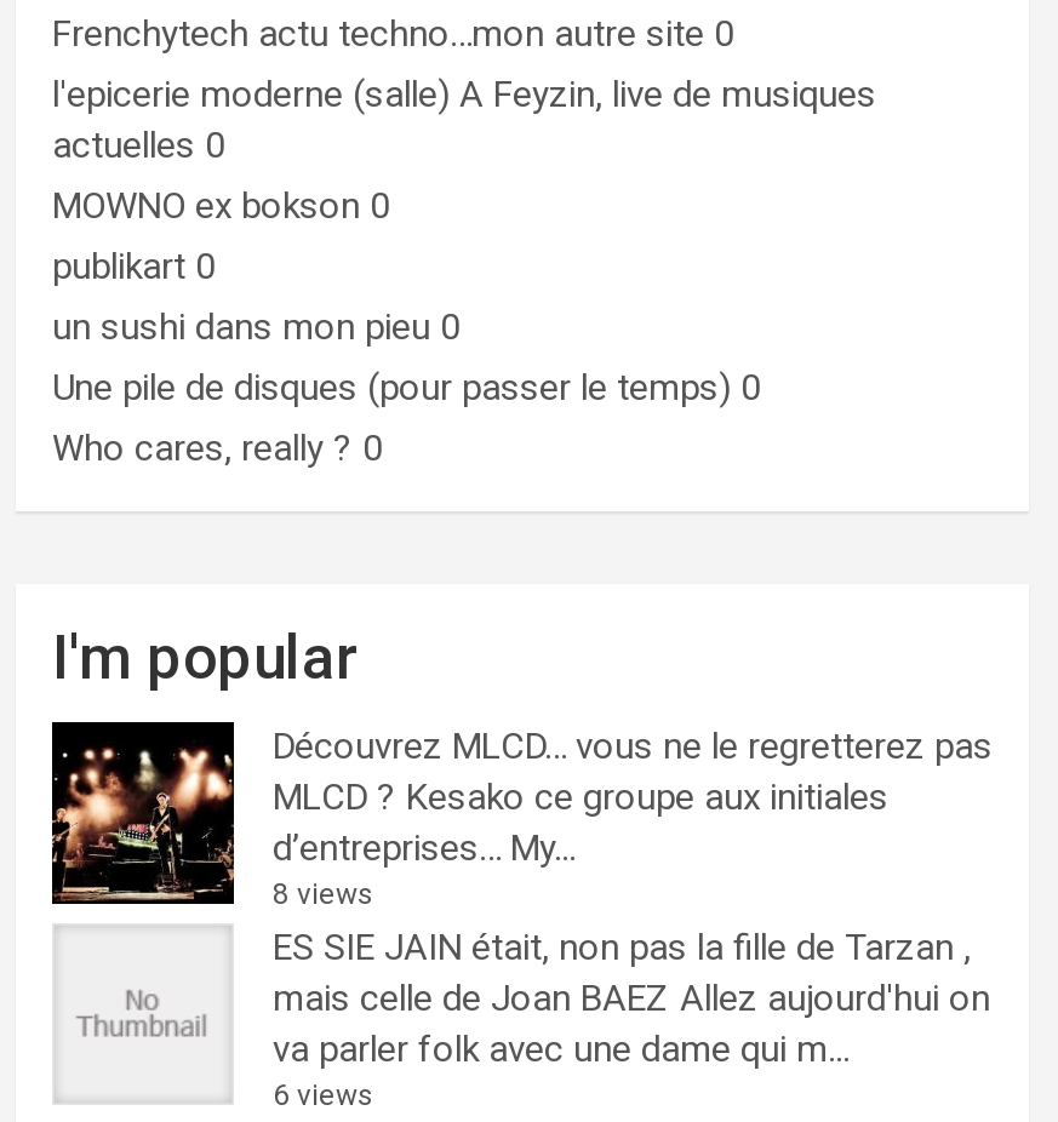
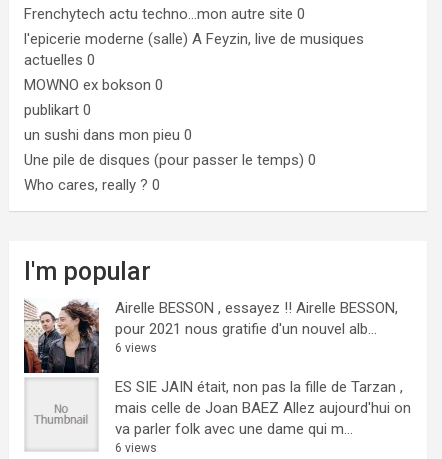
[50,720,993,911] [image] | Découvrez MLCD… vous ne le regretterez pas | MLCD ? Kesako ce groupe aux initiales | d’entreprises… My... | 8 views -> [24,298,398,374] [image] | Airelle BESSON , essayez !! Airelle BESSON, | pour 2021 nous gratifie d'un nouvel alb... | 6 views

